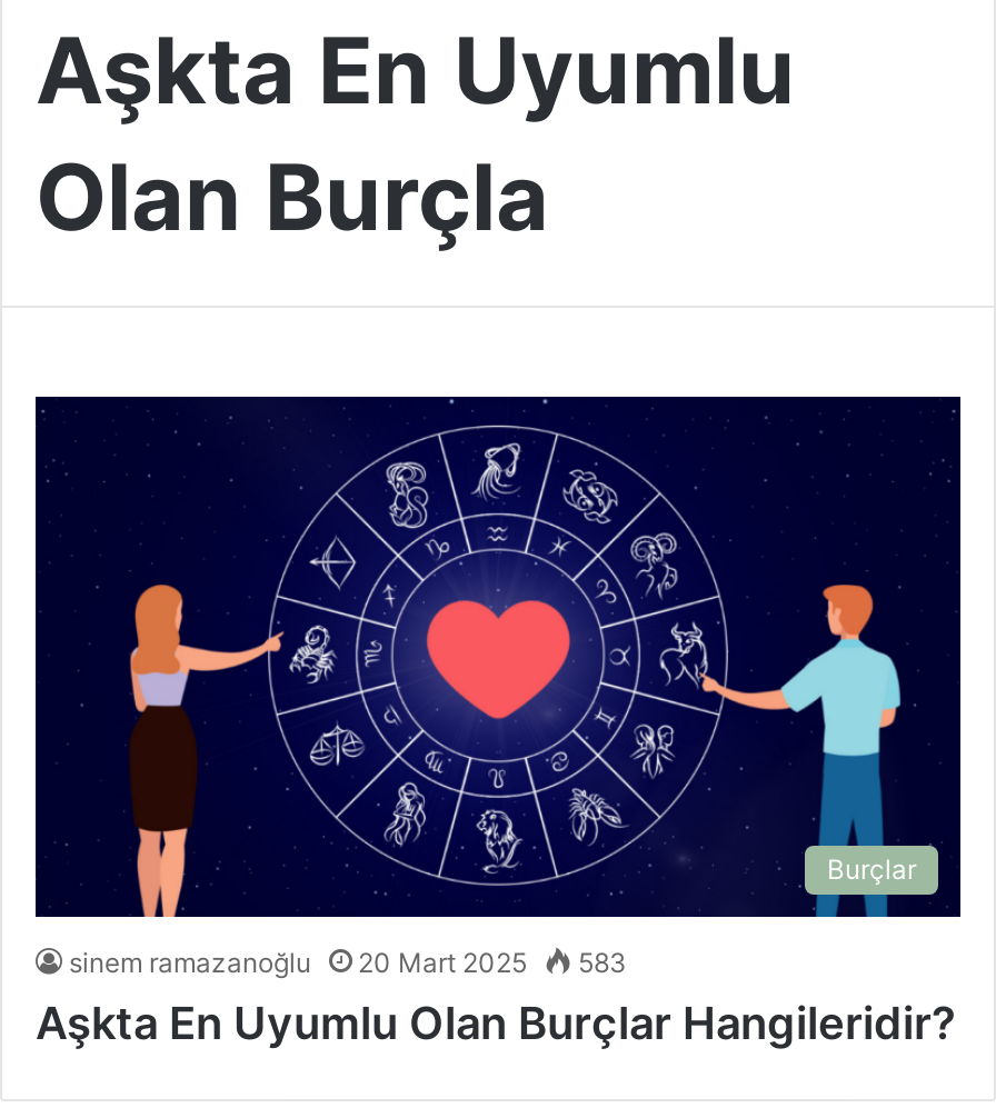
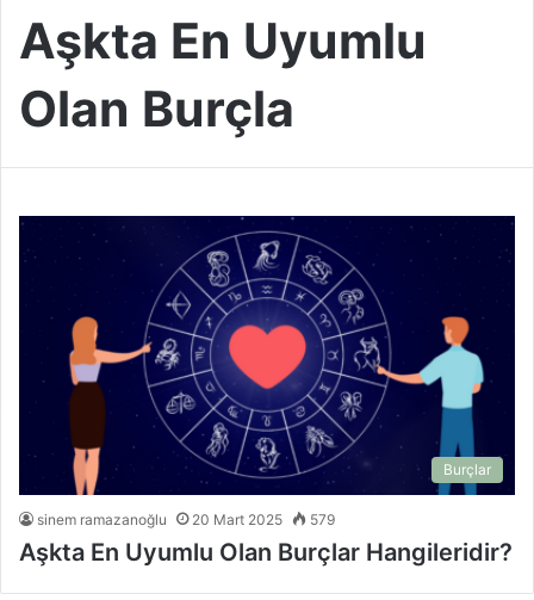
[69,945,627,978] sinem ramazanoğlu 20 Mart 2025 583 -> [37,511,335,529] sinem ramazanoğlu 20 Mart 2025 579

